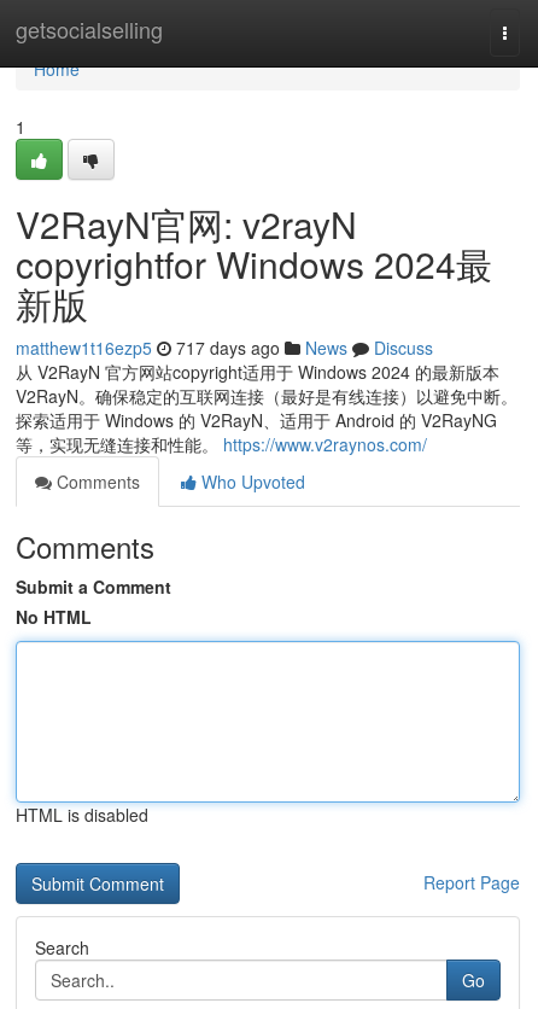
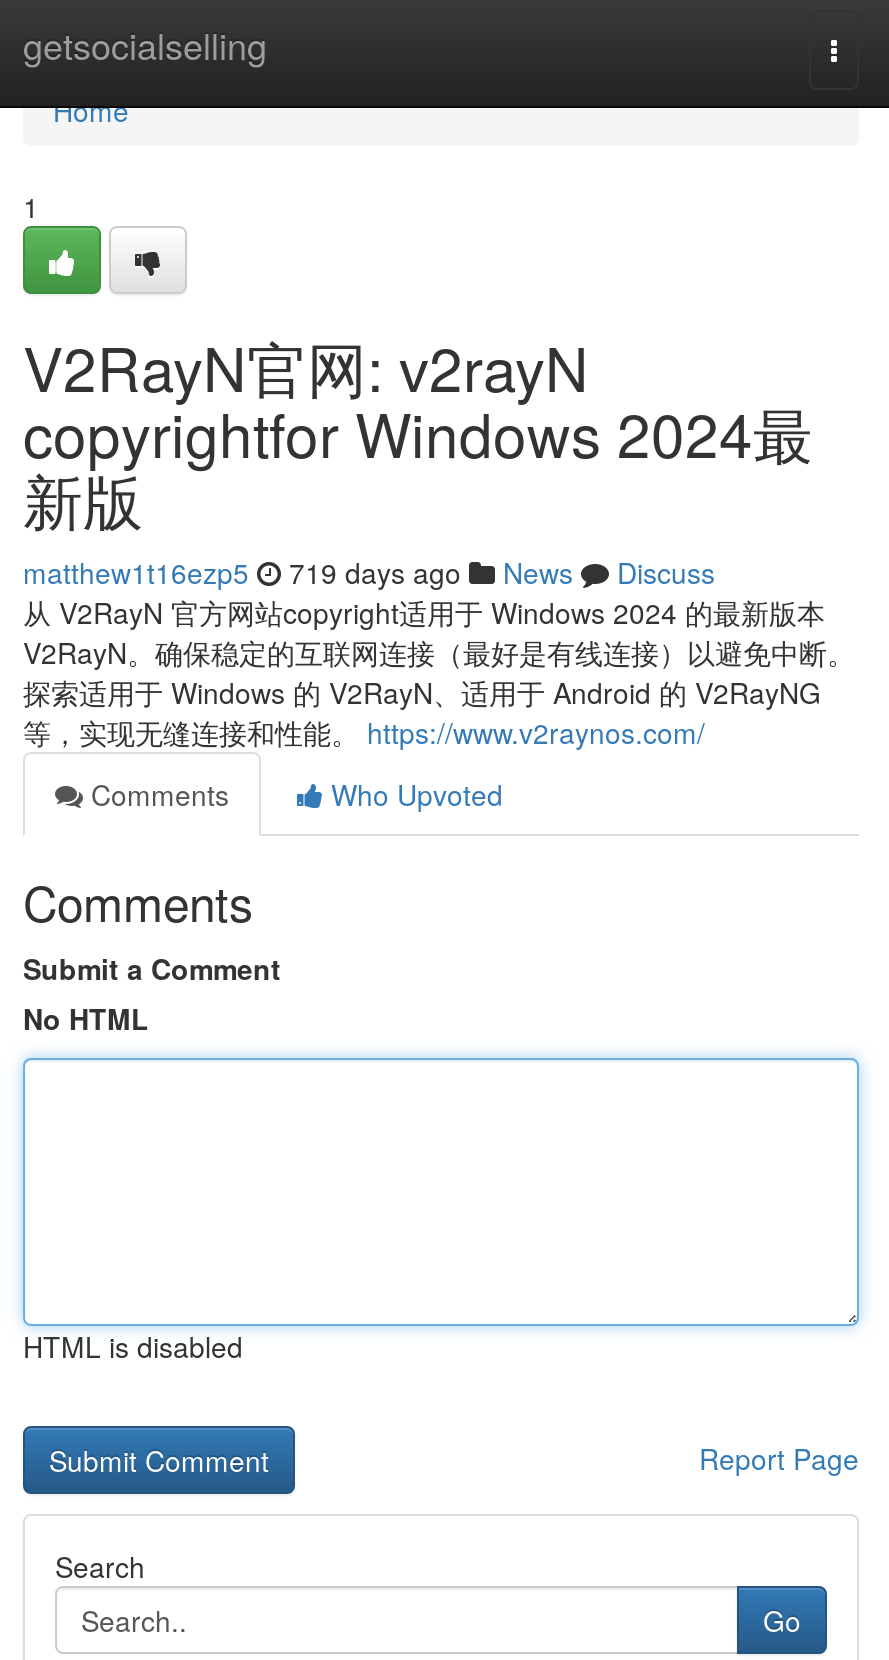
[16,336,433,360] matthew1t16ezp5 717 days ago News Discuss -> [23,552,715,592] matthew1t16ezp5 719 days ago News Discuss

